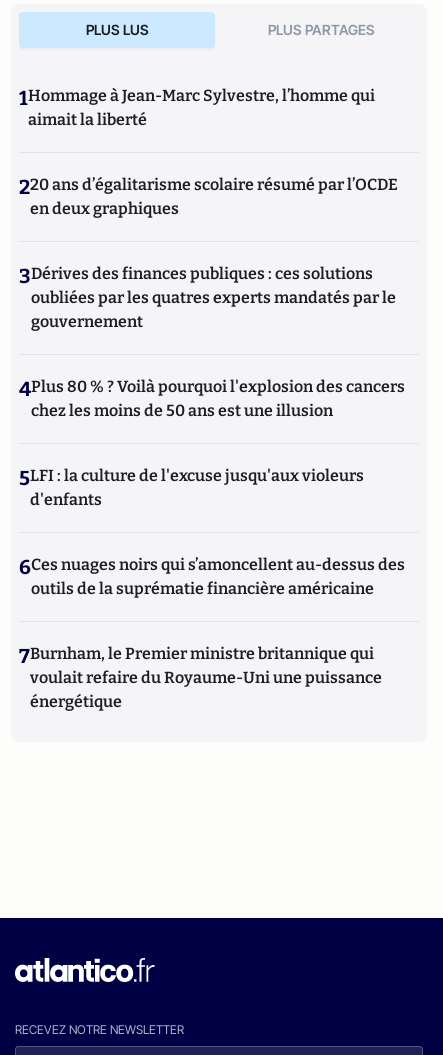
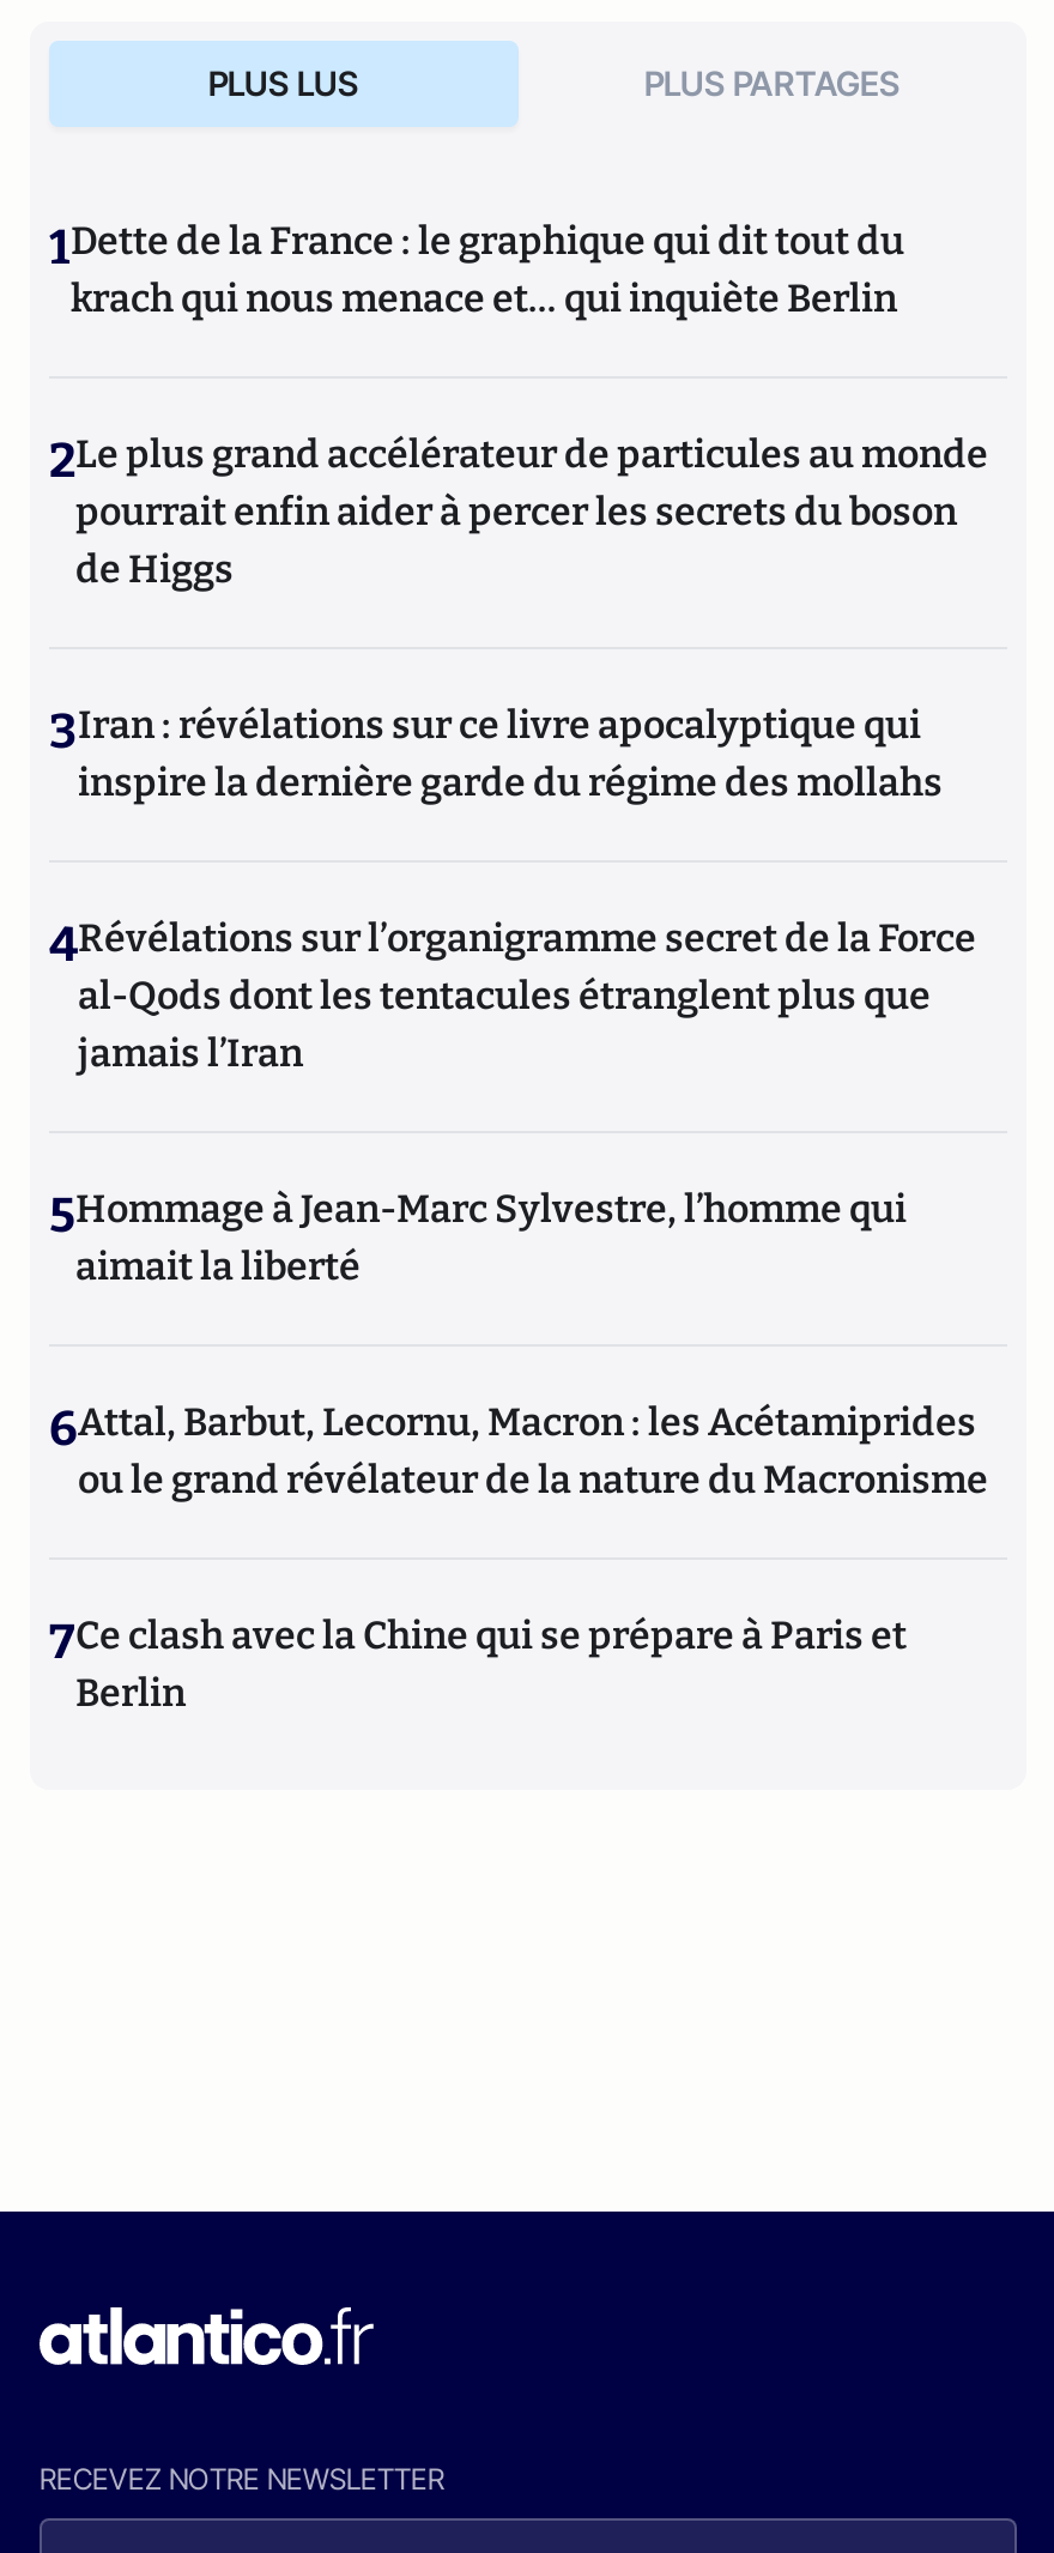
[19,86,375,110] 1Hommage à Jean-Marc Sylvestre, l’homme qui -> [49,218,988,1244] 1Dette de la France : le graphique qui dit tout du | krach qui nous menace et… qui inquiète Berlin | 2Le plus grand accélérateur de particules au monde | pourrait enfin aider à percer les secrets du boson | de Higgs | 3Iran : révélations sur ce livre apocalyptique qui | inspire la dernière garde du régime des mollahs | 4Révélations sur l’organigramme secret de la Force | al-Qods dont les tentacules étranglent plus que | jamais l’Iran | 5Hommage à Jean-Marc Sylvestre, l’homme qui
moved [28,110,147,129] -> [75,1244,361,1289]: aimait la liberté
[19,175,405,711] 220 ans d’égalitarisme scolaire résumé par l’OCDE | en deux graphiques | 3Dérives des finances publiques : ces solutions | oubliées par les quatres experts mandatés par le | gouvernement | 4Plus 80 % ? Voilà pourquoi l'explosion des cancers | chez les moins de 50 ans est une illusion | 5LFI : la culture de l'excuse jusqu'aux violeurs | d'enfants | 6Ces nuages noirs qui s’amoncellent au-dessus des | outils de la suprématie financière américaine | 7Burnham, le Premier ministre britannique qui | voulait refaire du Royaume-Uni une puissance | énergétique -> [49,1399,988,1716] 6Attal, Barbut, Lecornu, Macron : les Acétamiprides | ou le grand révélateur de la nature du Macronisme | 7Ce clash avec la Chine qui se prépare à Paris et | Berlin

